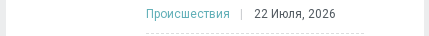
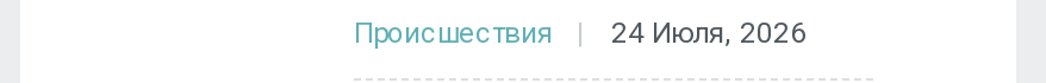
[146,7,336,21] Происшествия 22 Июля, 2026 -> [354,16,807,49] Происшествия 24 Июля, 2026

